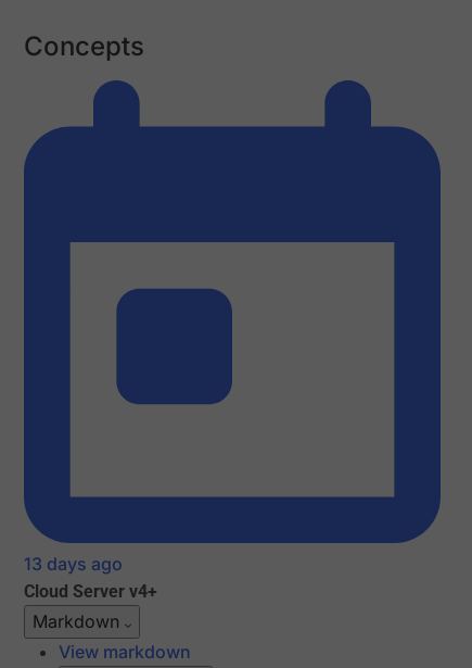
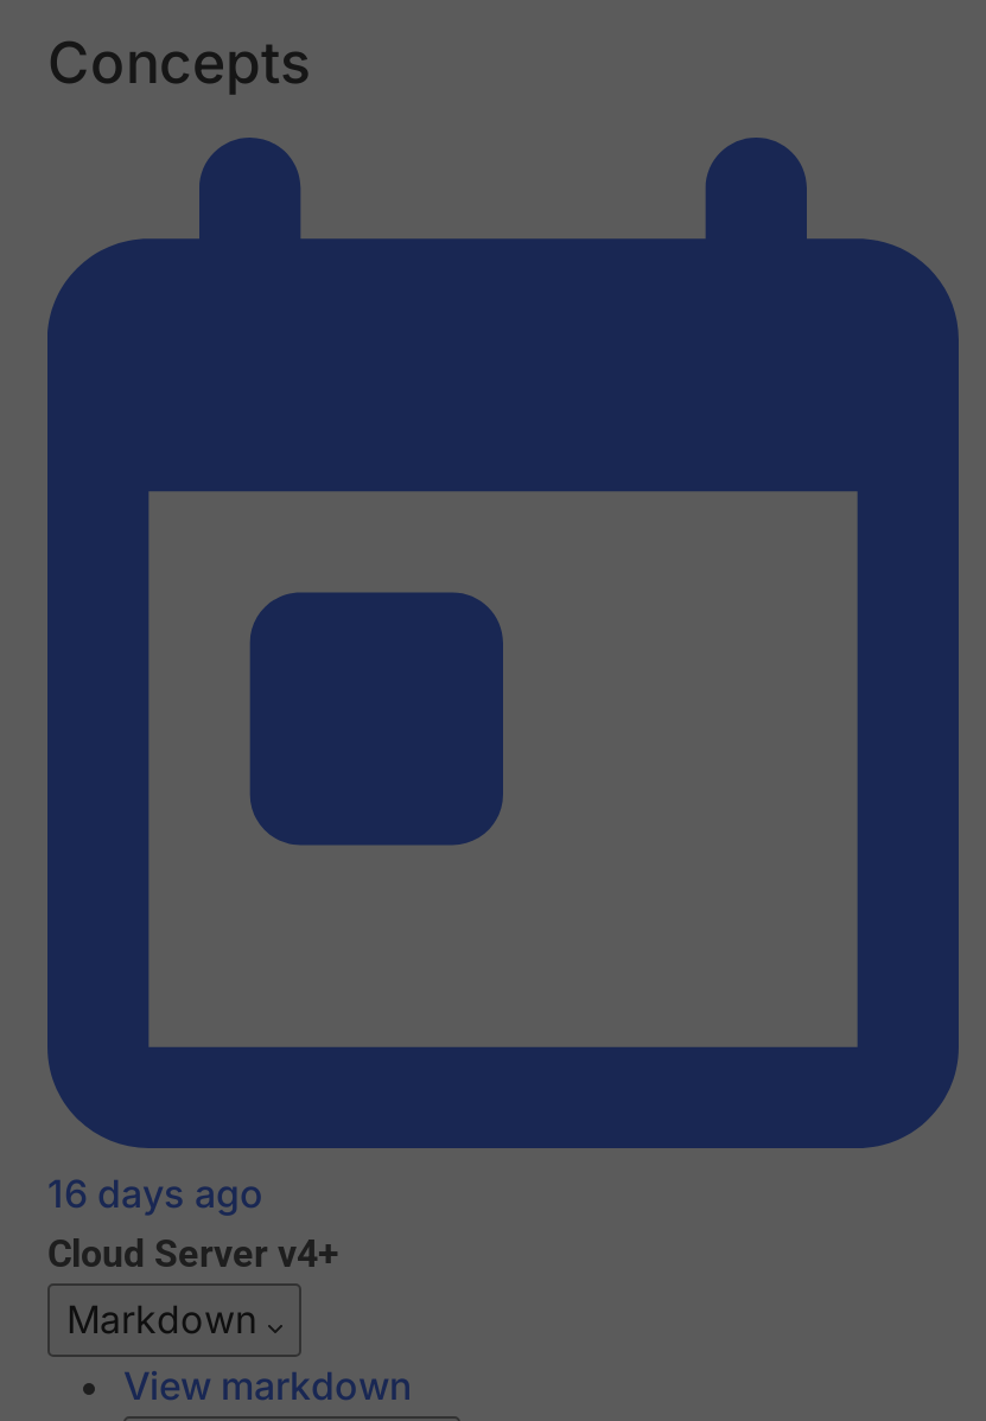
[24,553,123,575] 13 days ago -> [47,1171,263,1218] 16 days ago

